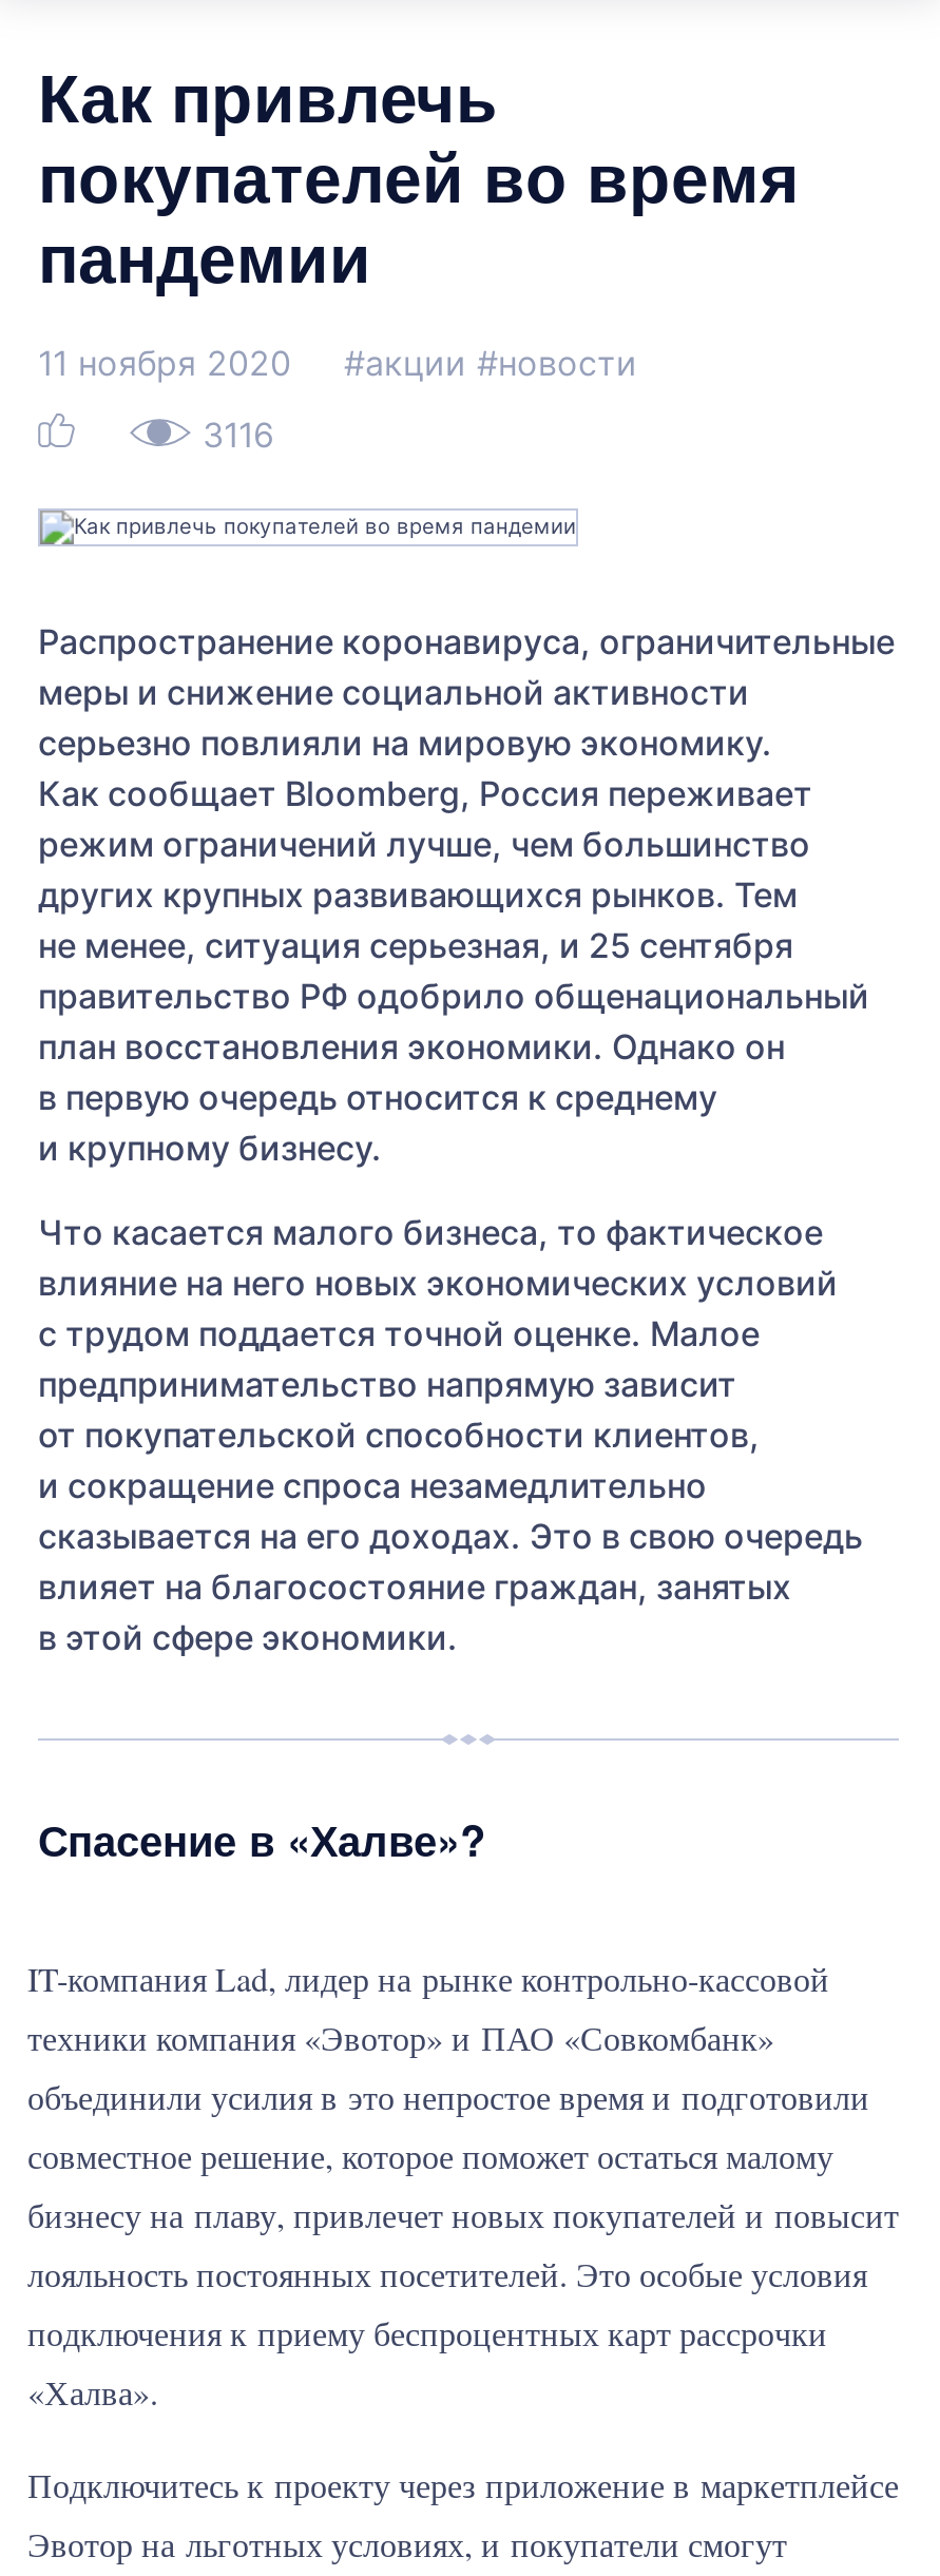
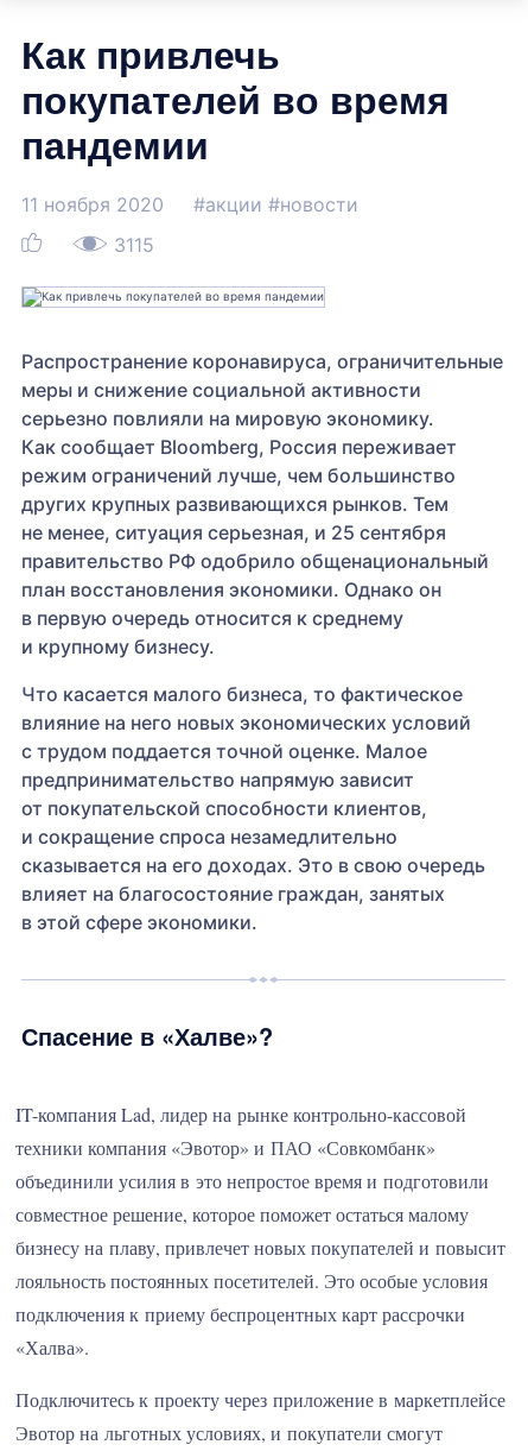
[192,414,274,456] 3116 -> [108,233,154,257] 3115

